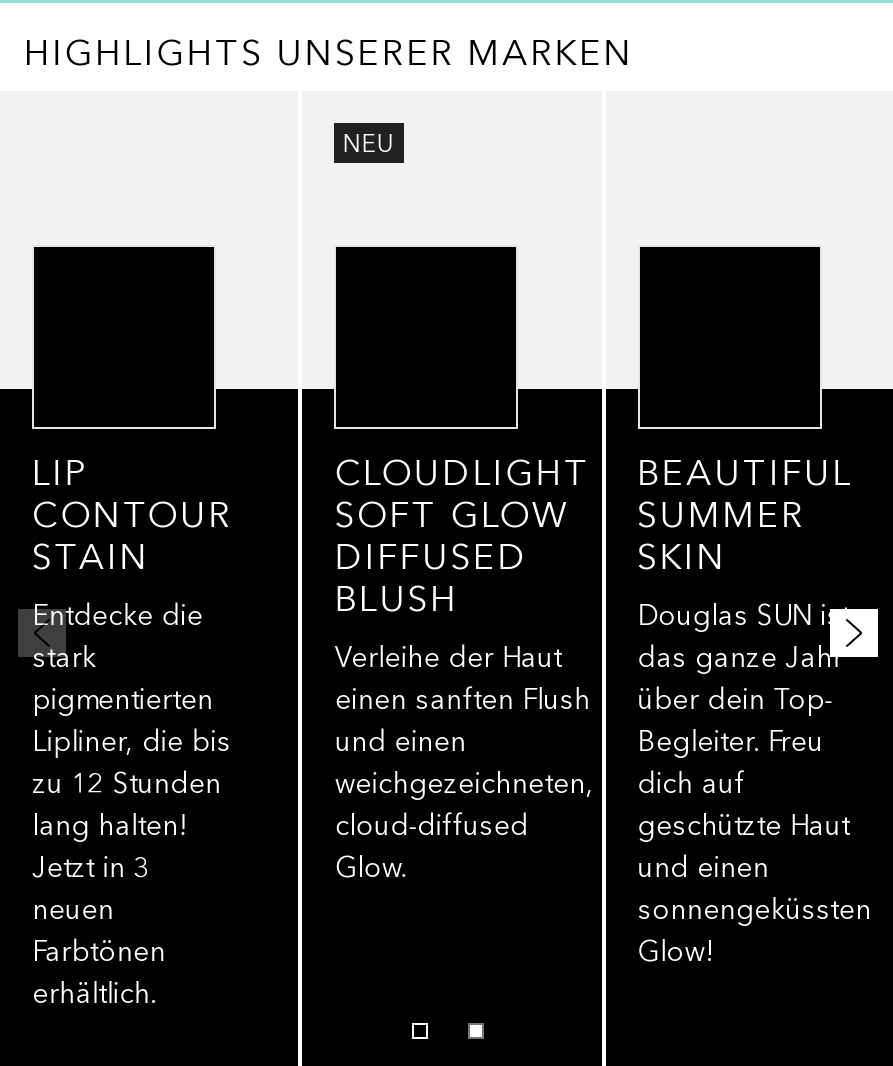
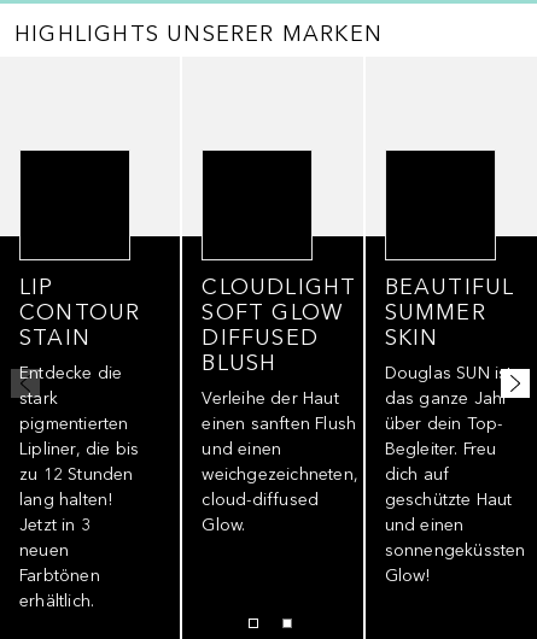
[343,129,396,157] NEU -> none

